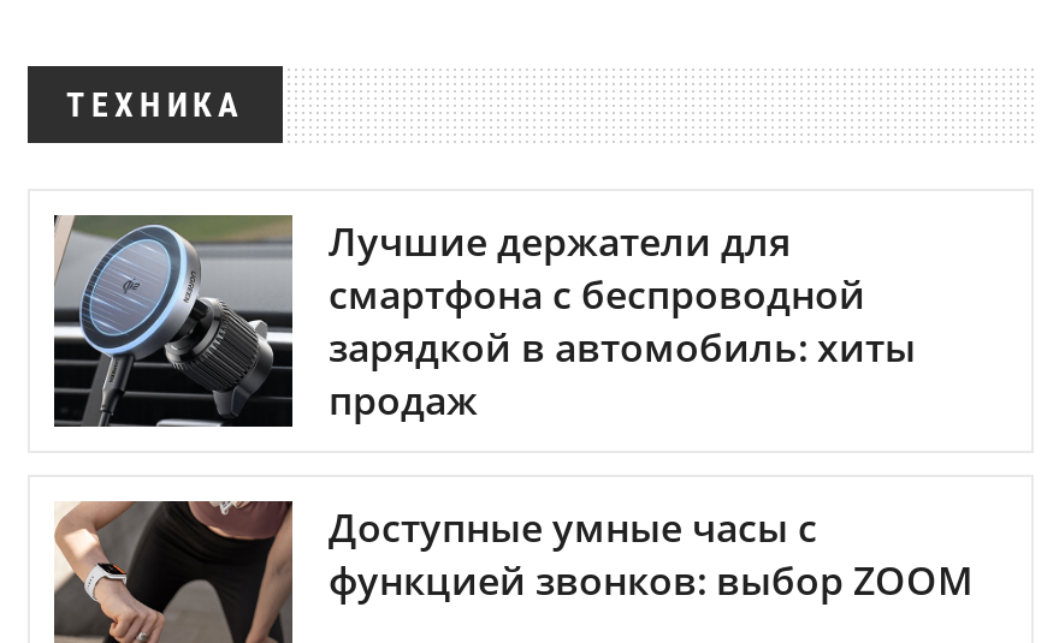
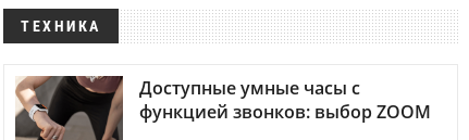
[52,213,916,429] [image] | Лучшие держатели для | смартфона с беспроводной | зарядкой в автомобиль: хиты | продаж -> none

